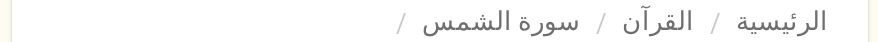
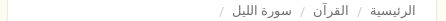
[422,6,580,36] سورة الشمس -> [232,3,292,18] سورة الليل

